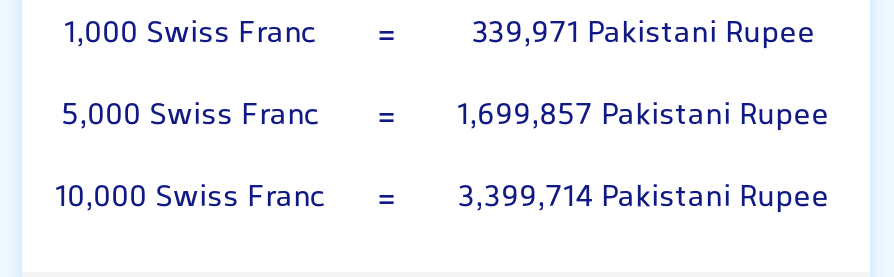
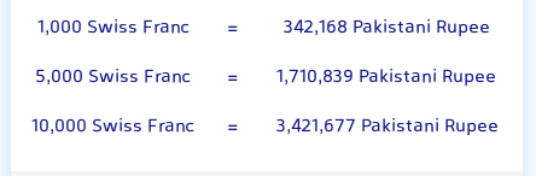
[471,10,815,60] 339,971 Pakistani Rupee -> [282,13,490,43] 342,168 Pakistani Rupee
[457,92,829,142] 1,699,857 Pakistani Rupee -> [276,62,496,93] 1,710,839 Pakistani Rupee
[457,174,829,224] 3,399,714 Pakistani Rupee -> [275,112,498,142] 3,421,677 Pakistani Rupee

